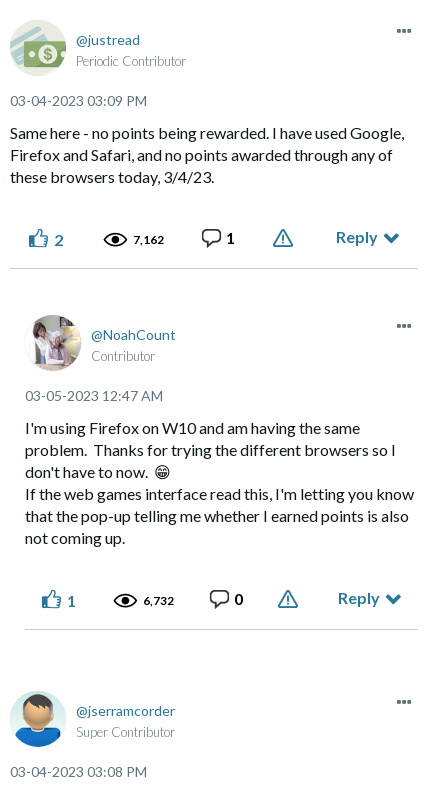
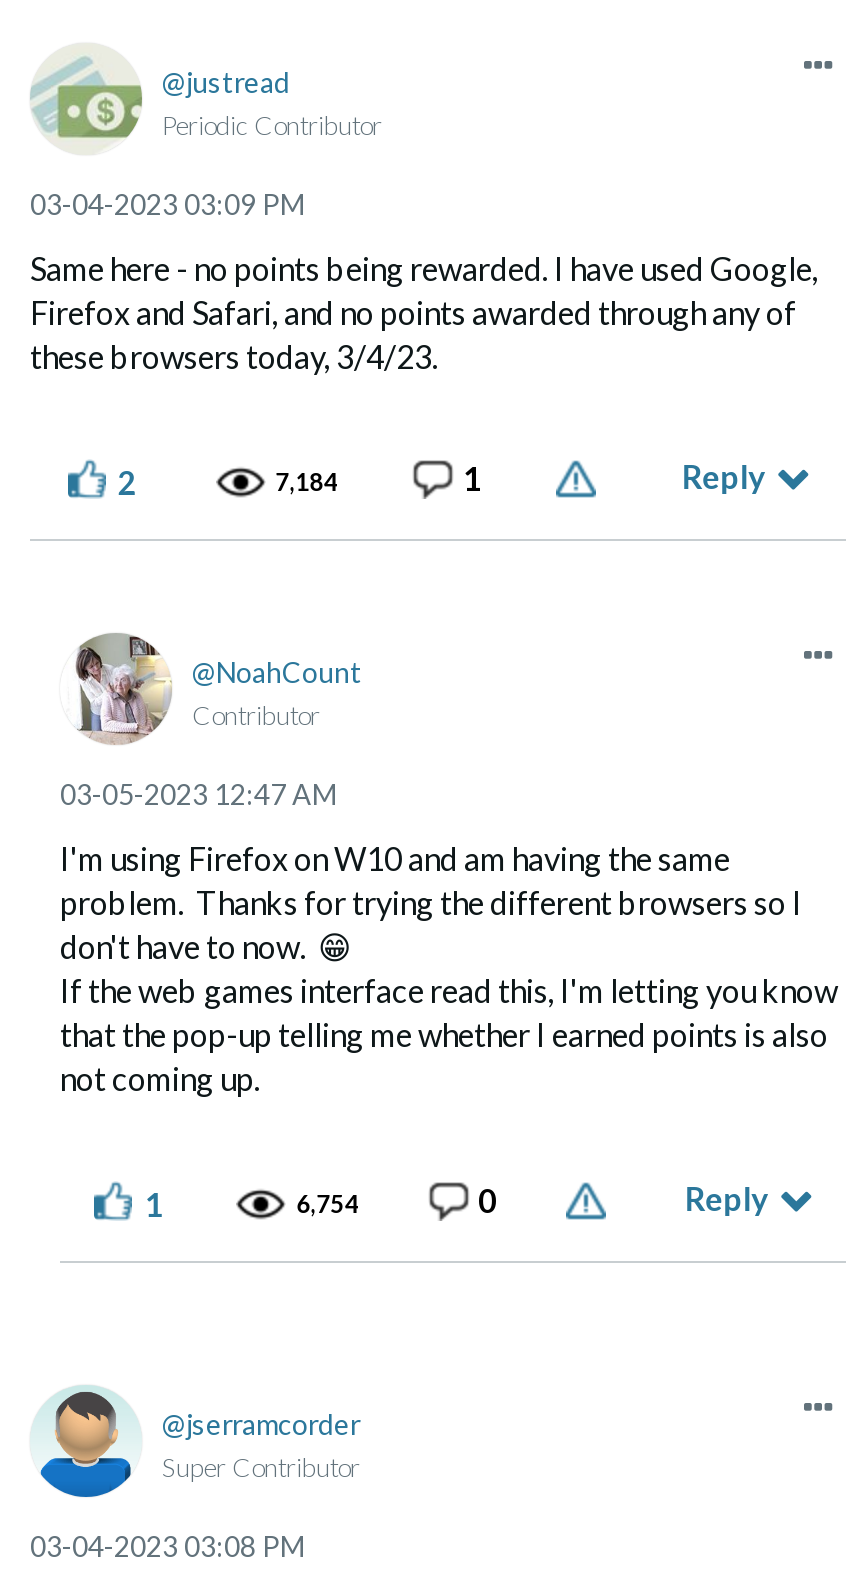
[133,232,164,247] 7,162 -> [275,466,337,496] 7,184
[143,593,174,608] 6,732 -> [296,1188,358,1218] 6,754

